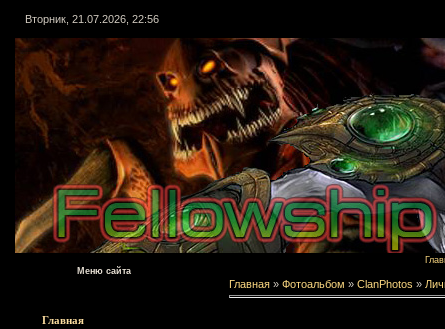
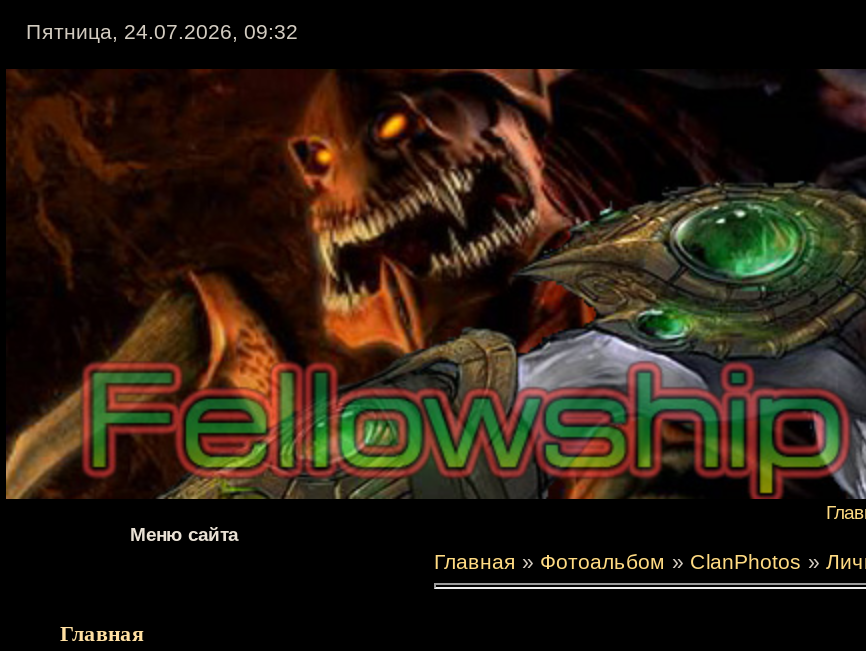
[25,13,159,25] Вторник, 21.07.2026, 22:56 -> [26,19,298,43] Пятница, 24.07.2026, 09:32

